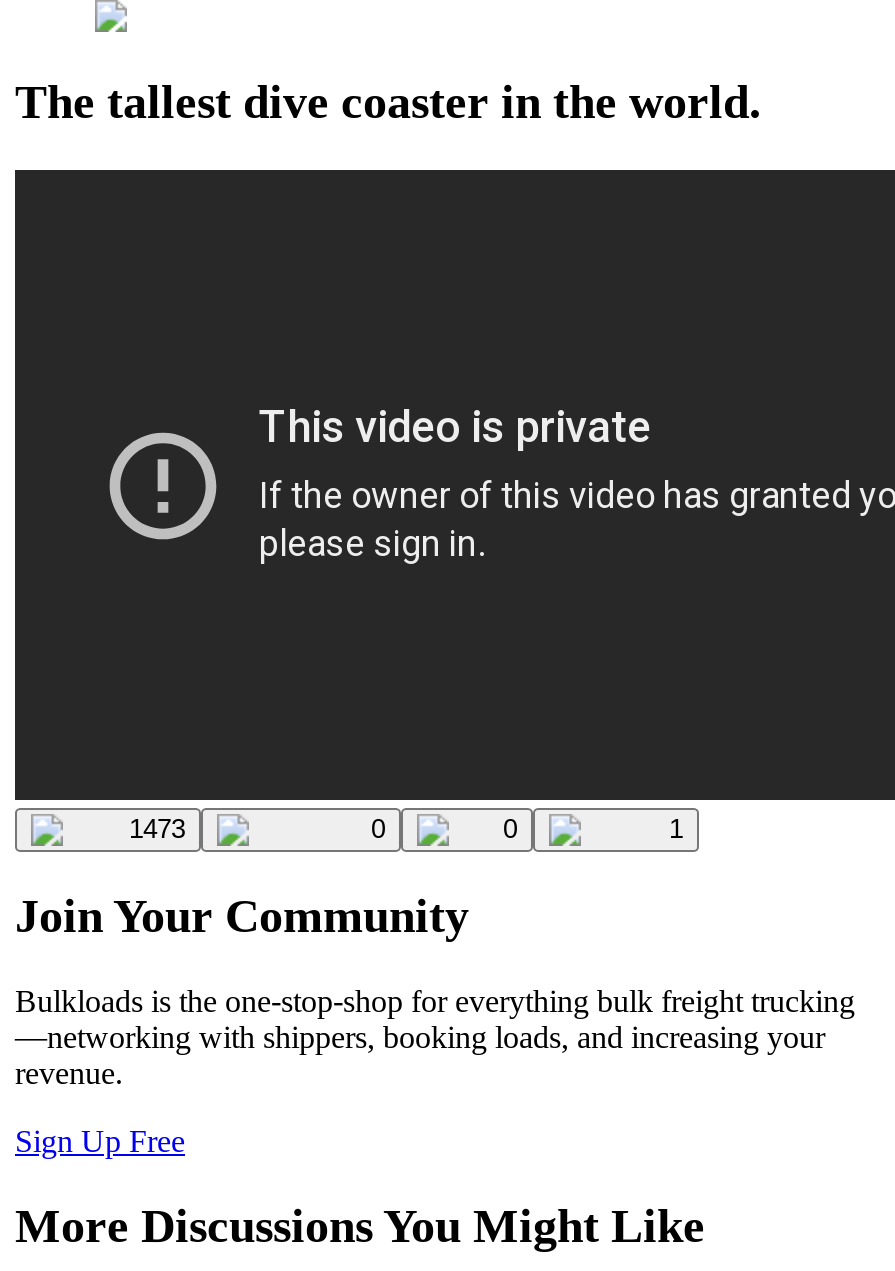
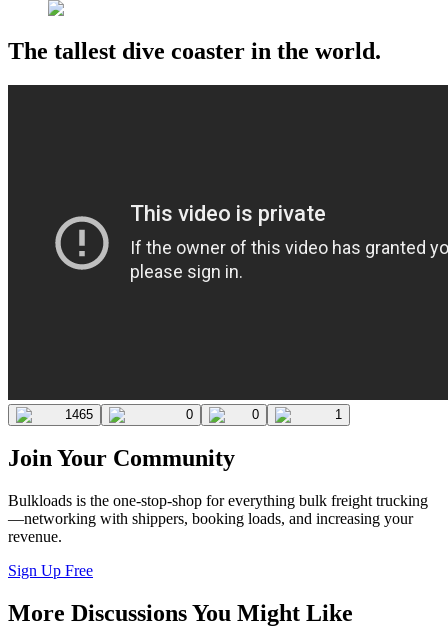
[129,813,185,843] 1473 -> [65,406,93,421] 1465

